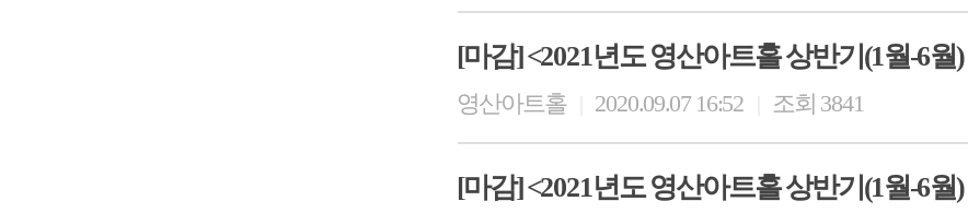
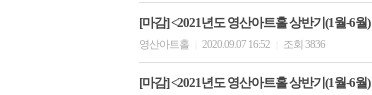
[457,90,864,116] 영산아트홀 2020.09.07 16:52 조회 3841 -> [138,38,324,50] 영산아트홀 2020.09.07 16:52 조회 3836

